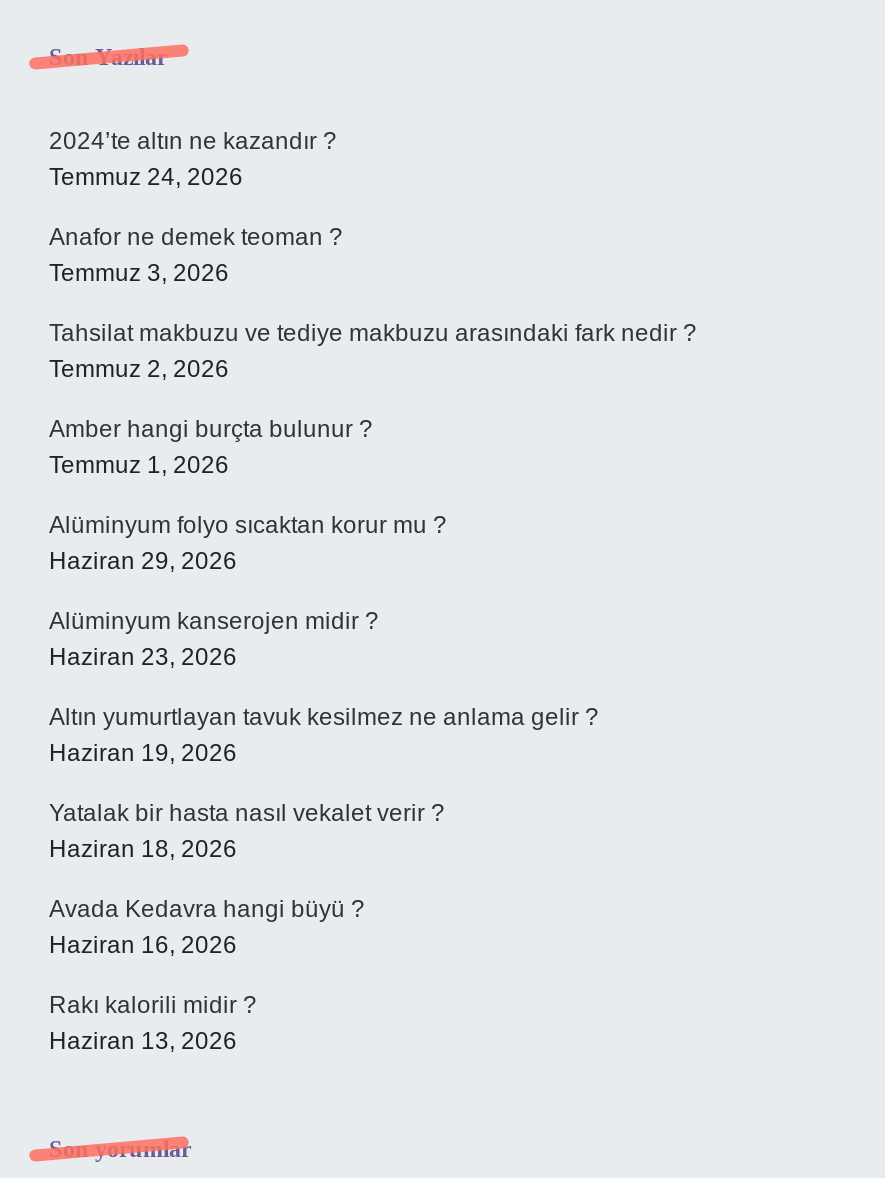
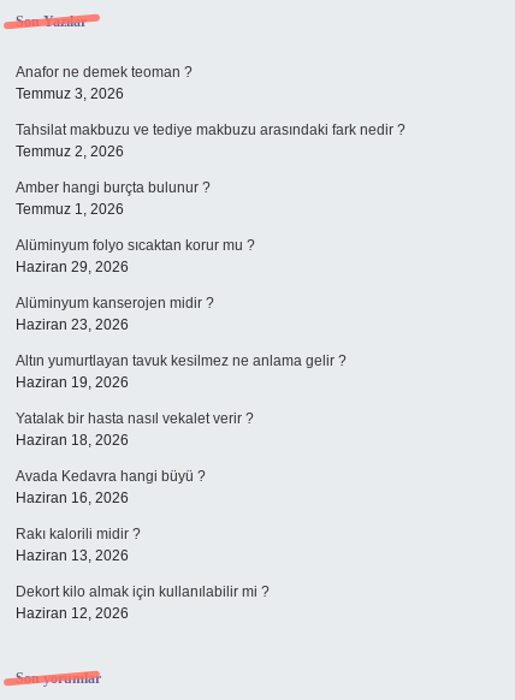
[49,127,337,191] 2024’te altın ne kazandır ? | Temmuz 24, 2026 -> none
moved [49,223,697,1055] -> [16,64,406,564]: Anafor ne demek teoman ? | Temmuz 3, 2026 | Tahsilat makbuzu ve tediye makbuzu arasındaki fark nedir ? | ... | Rakı kalorili midir ? | Haziran 13, 2026
none -> [16,583,270,622] Dekort kilo almak için kullanılabilir mi ? | Haziran 12, 2026

